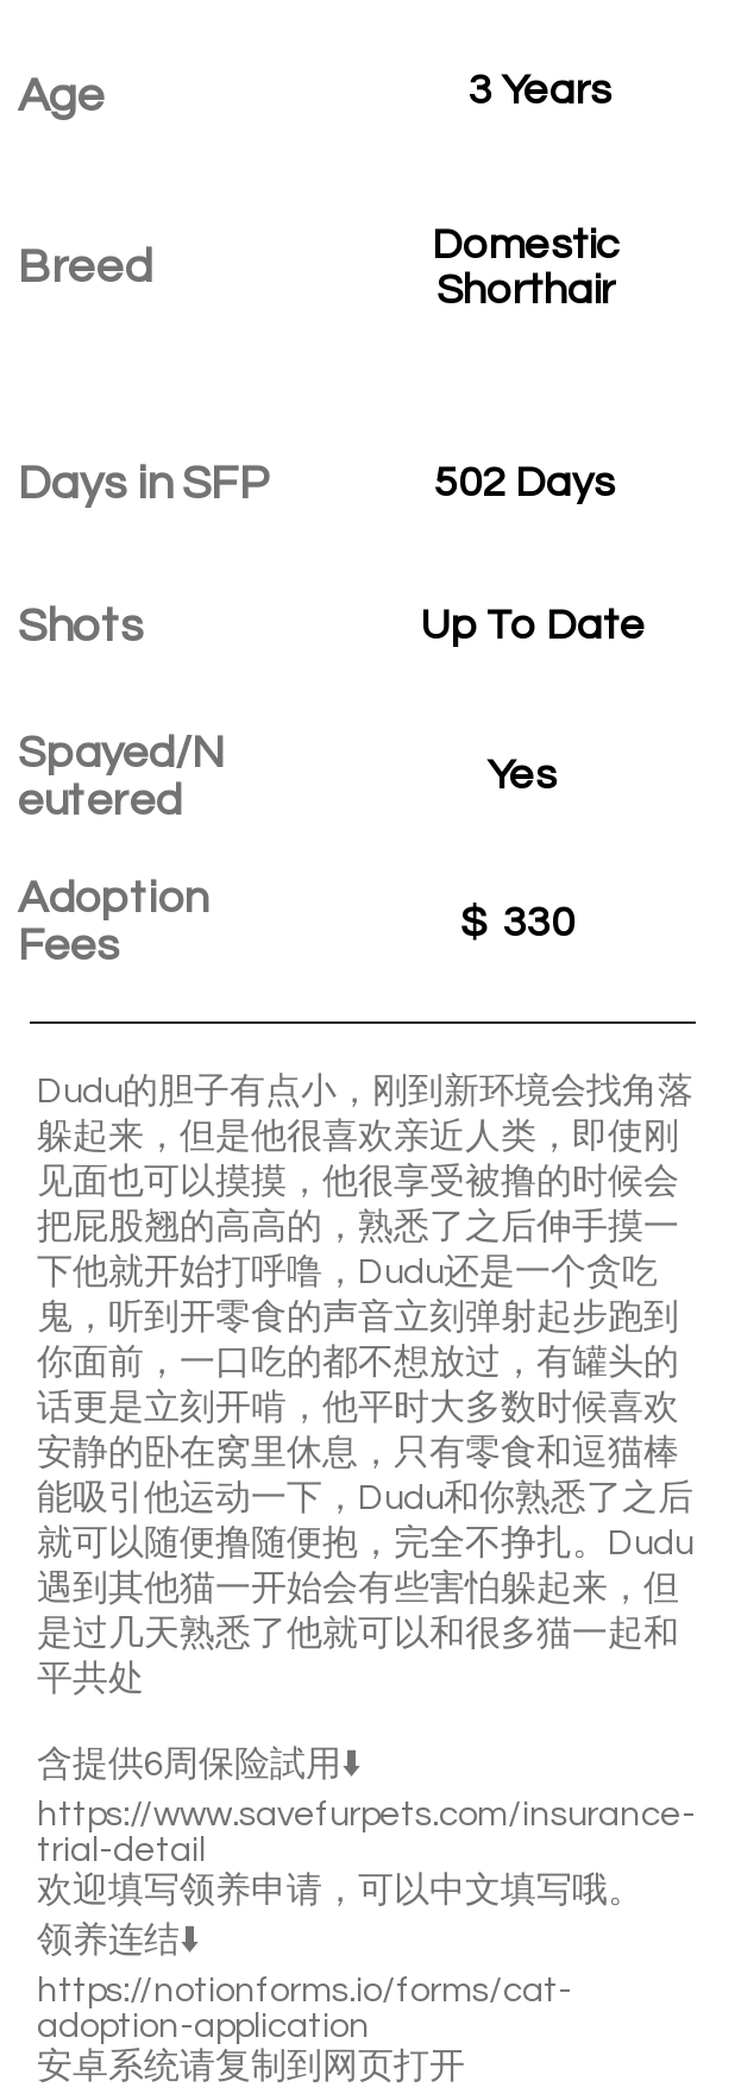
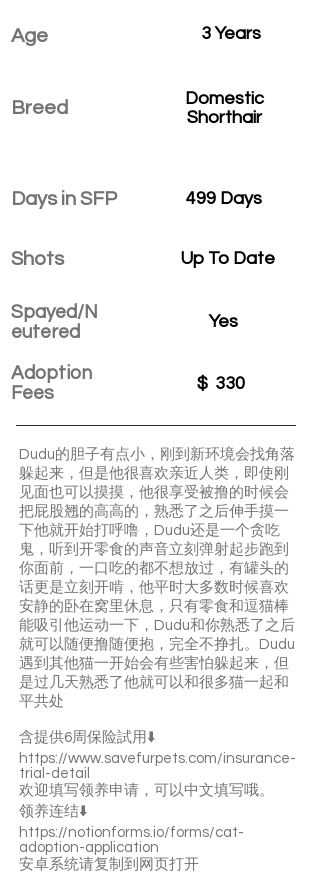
[434,460,615,505] 502 Days -> [186,189,262,208] 499 Days

